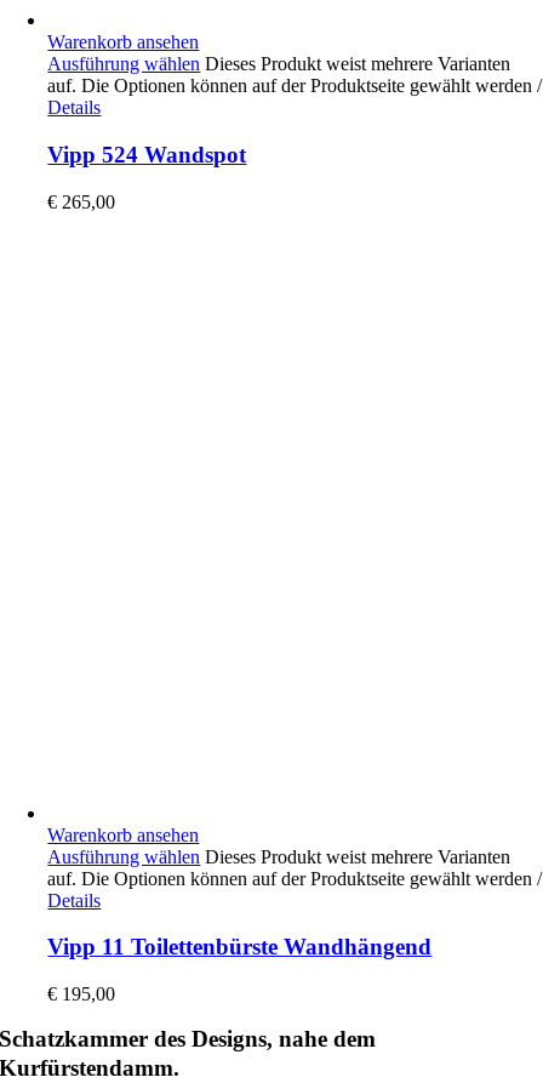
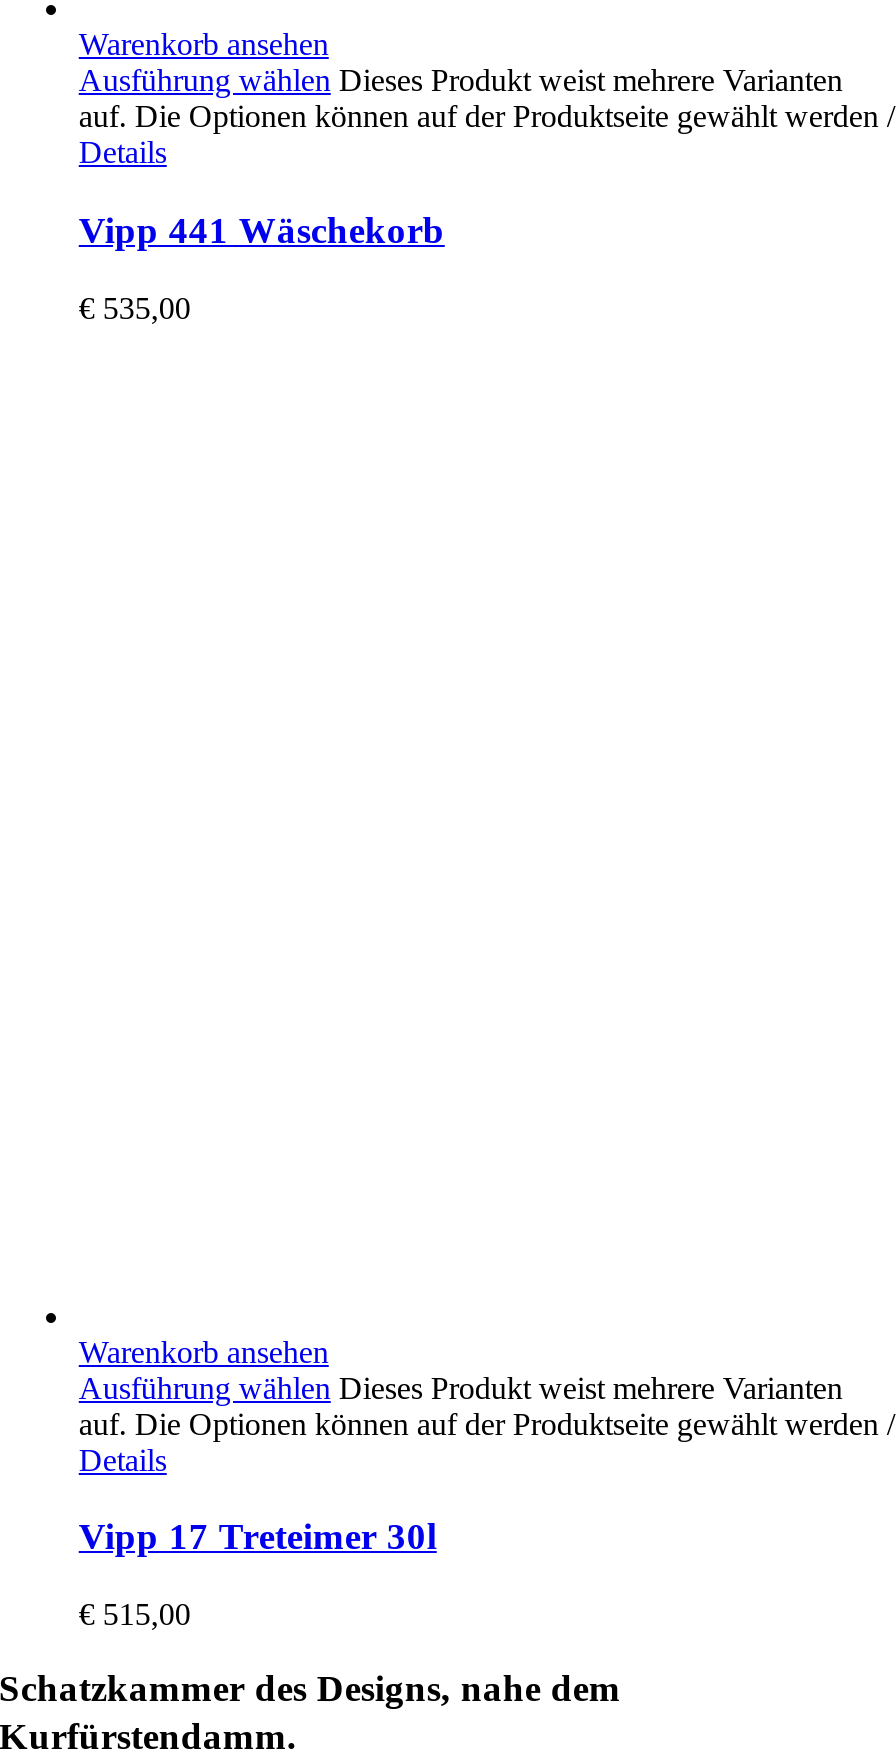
[48,142,247,167] Vipp 524 Wandspot -> [79,209,445,251] Vipp 441 Wäschekorb
[48,191,116,212] €265,00 -> [79,290,191,324] €535,00
[48,934,432,960] Vipp 11 Toilettenbürste Wandhängend -> [79,1516,437,1558] Vipp 17 Treteimer 30l
[48,984,116,1004] €195,00 -> [79,1597,191,1631] €515,00

